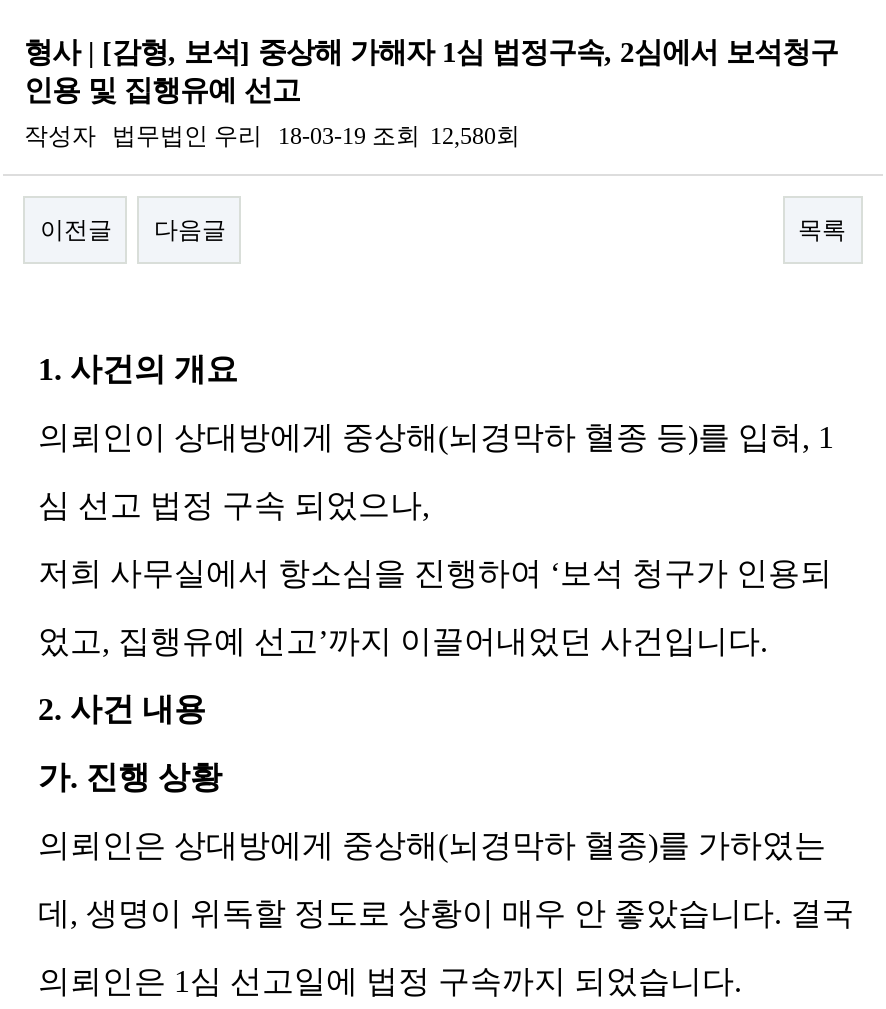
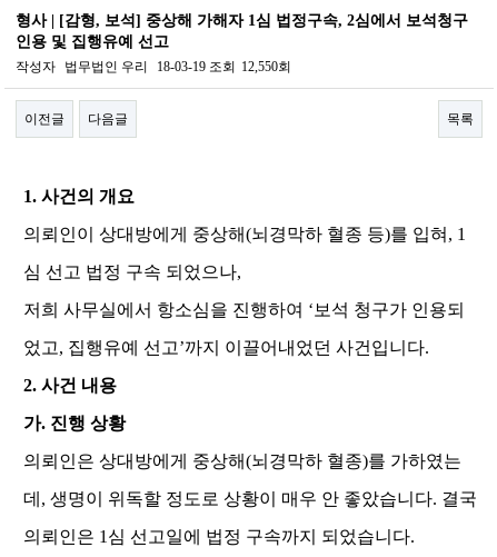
[24,123,520,151] 작성자 법무법인 우리 18-03-19 조회 12,580회 -> [16,59,292,75] 작성자 법무법인 우리 18-03-19 조회 12,550회

